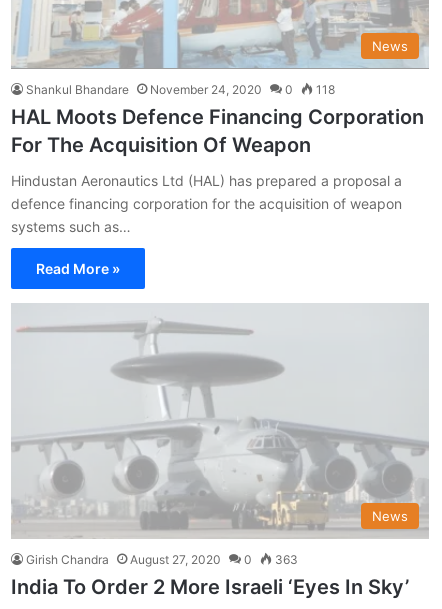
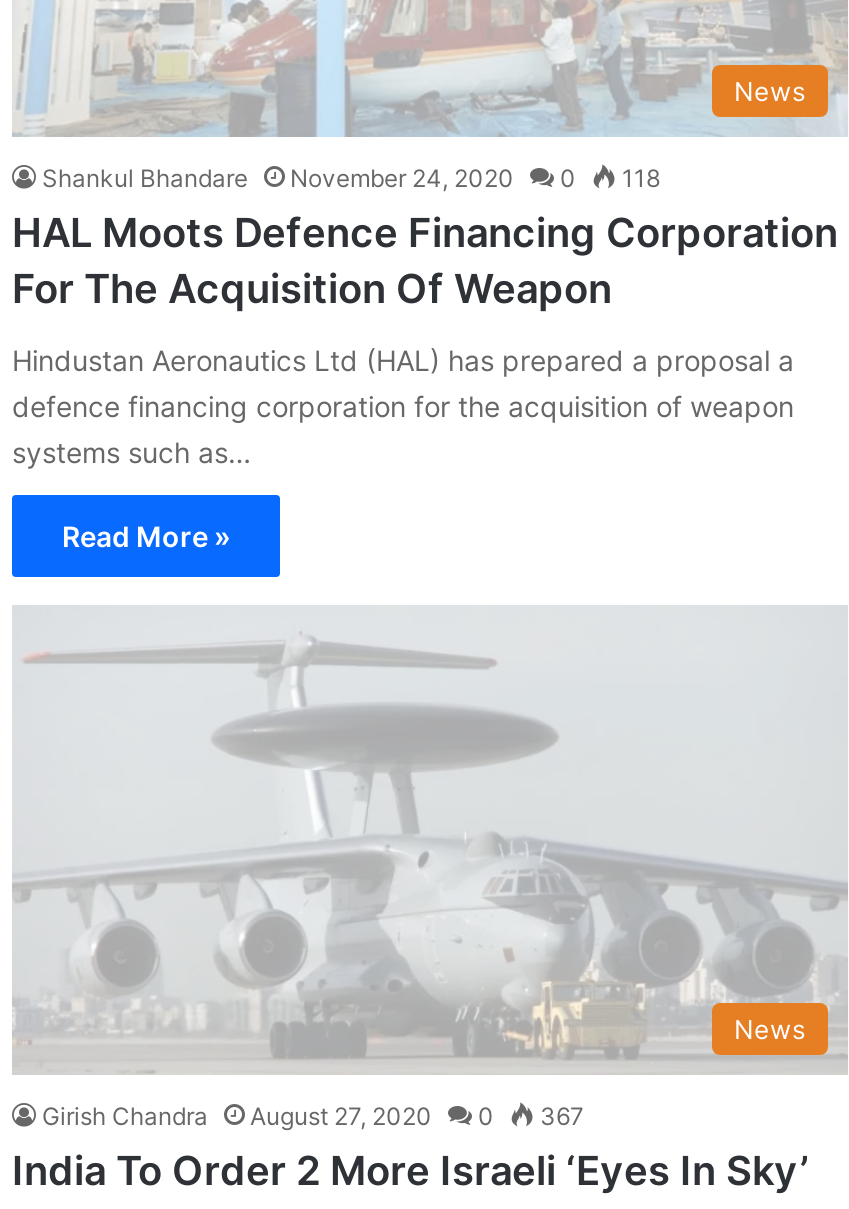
[26,552,298,567] Girish Chandra August 27, 2020 0 363 -> [42,1102,584,1132] Girish Chandra August 27, 2020 0 367

